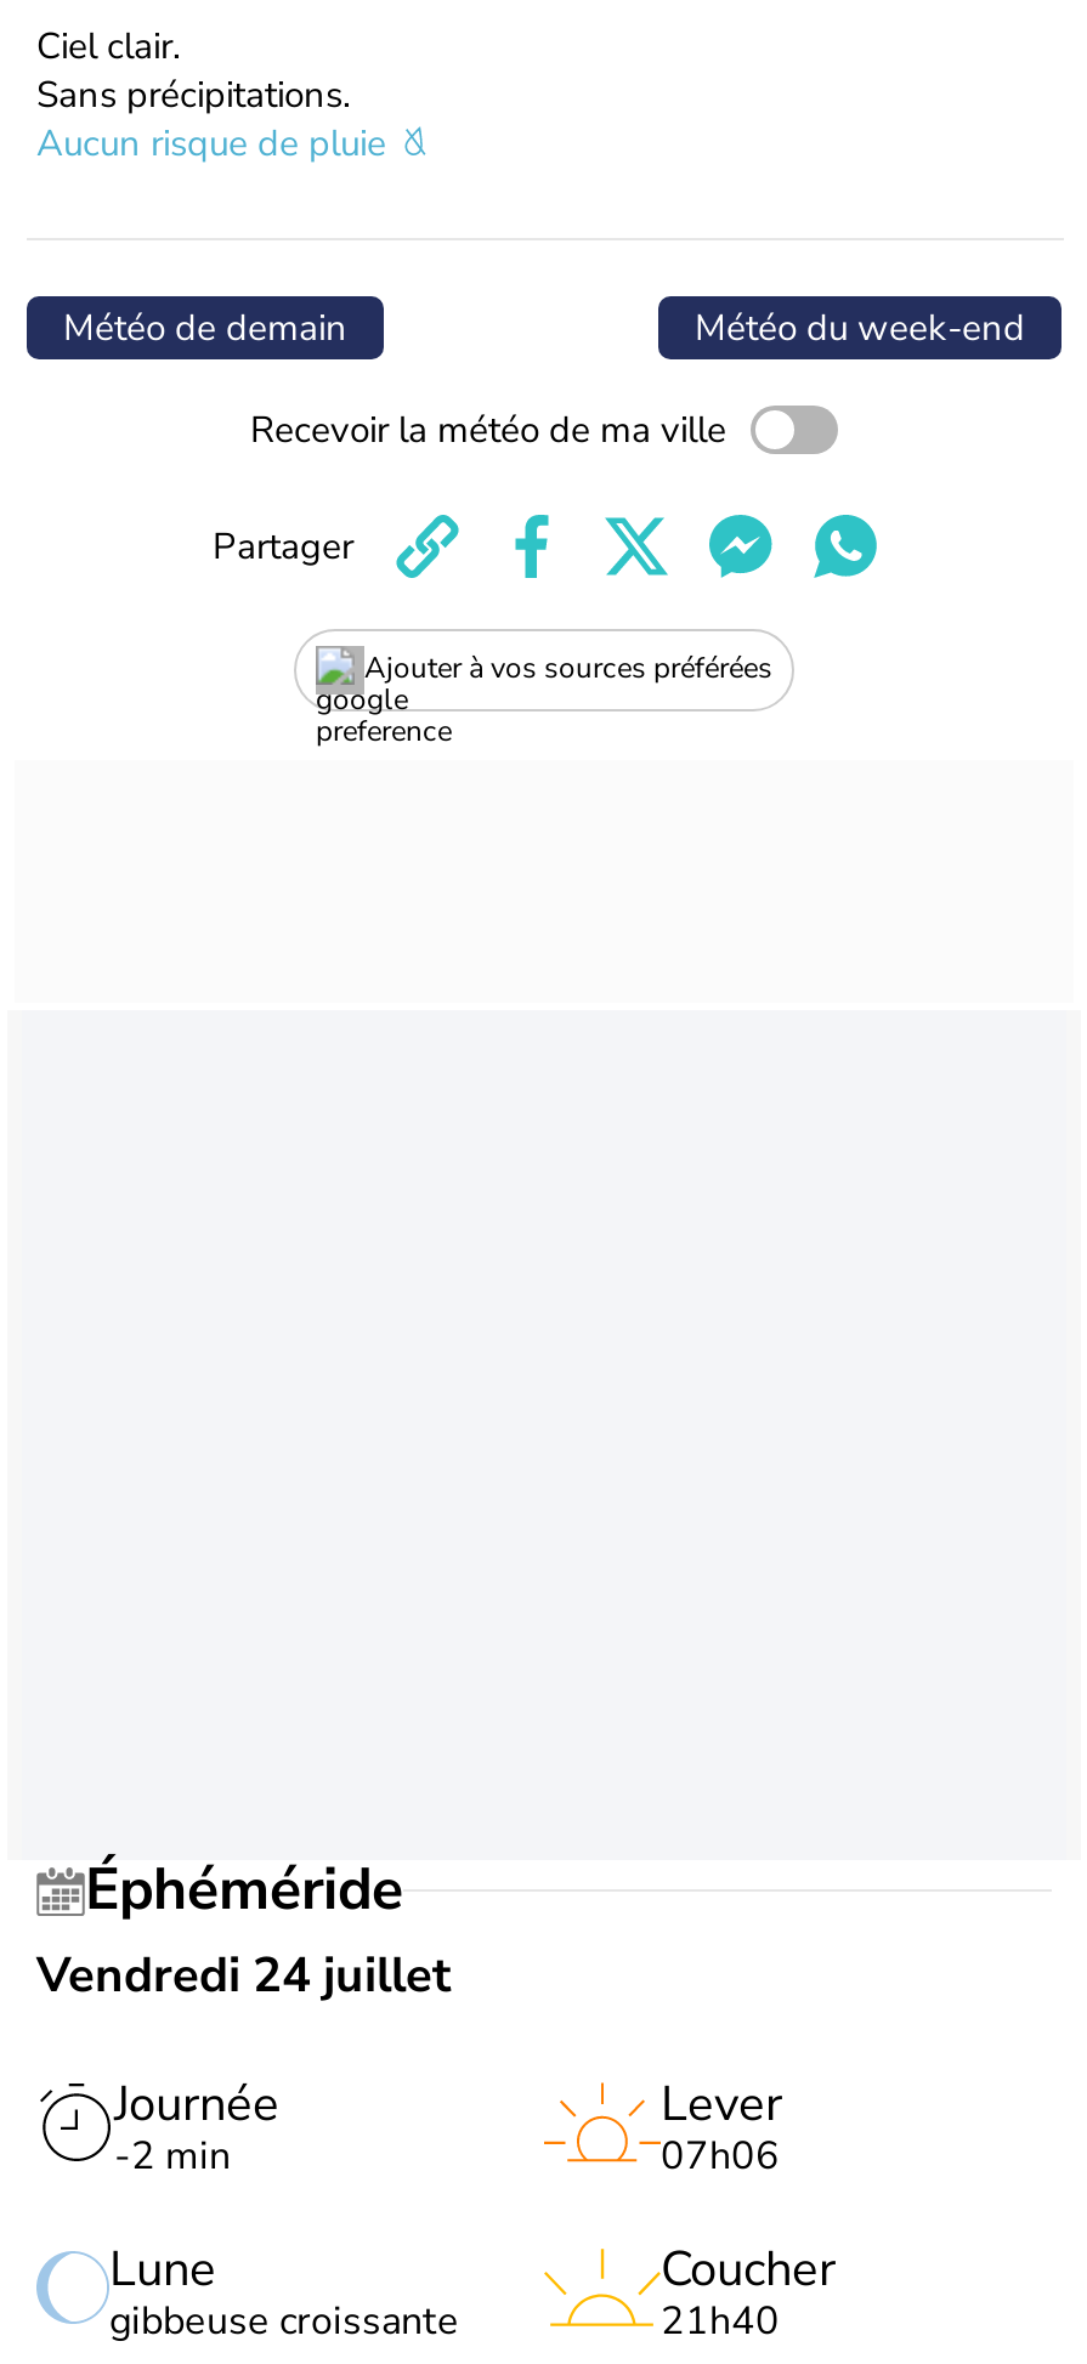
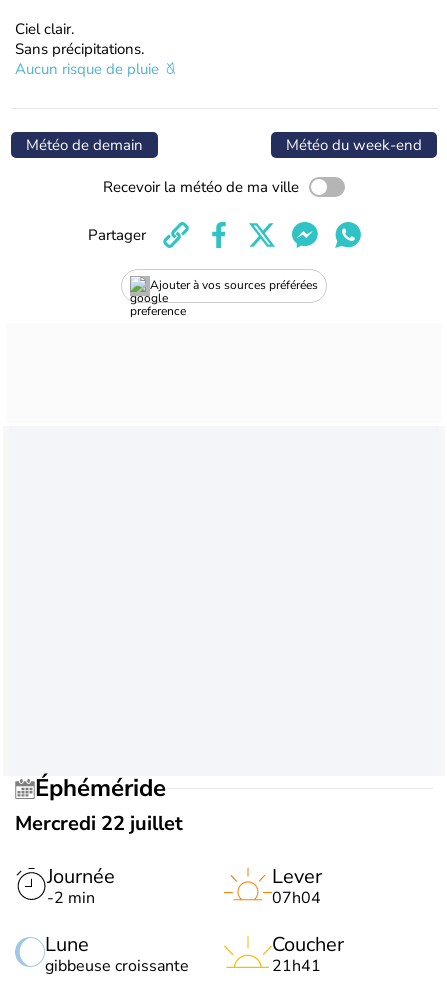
[36,1942,452,2008] Vendredi 24 juillet -> [15,810,183,837] Mercredi 22 juillet
[661,2129,780,2183] 07h06 -> [272,887,321,909] 07h04
[661,2294,780,2348] 21h40 -> [272,955,321,977] 21h41

